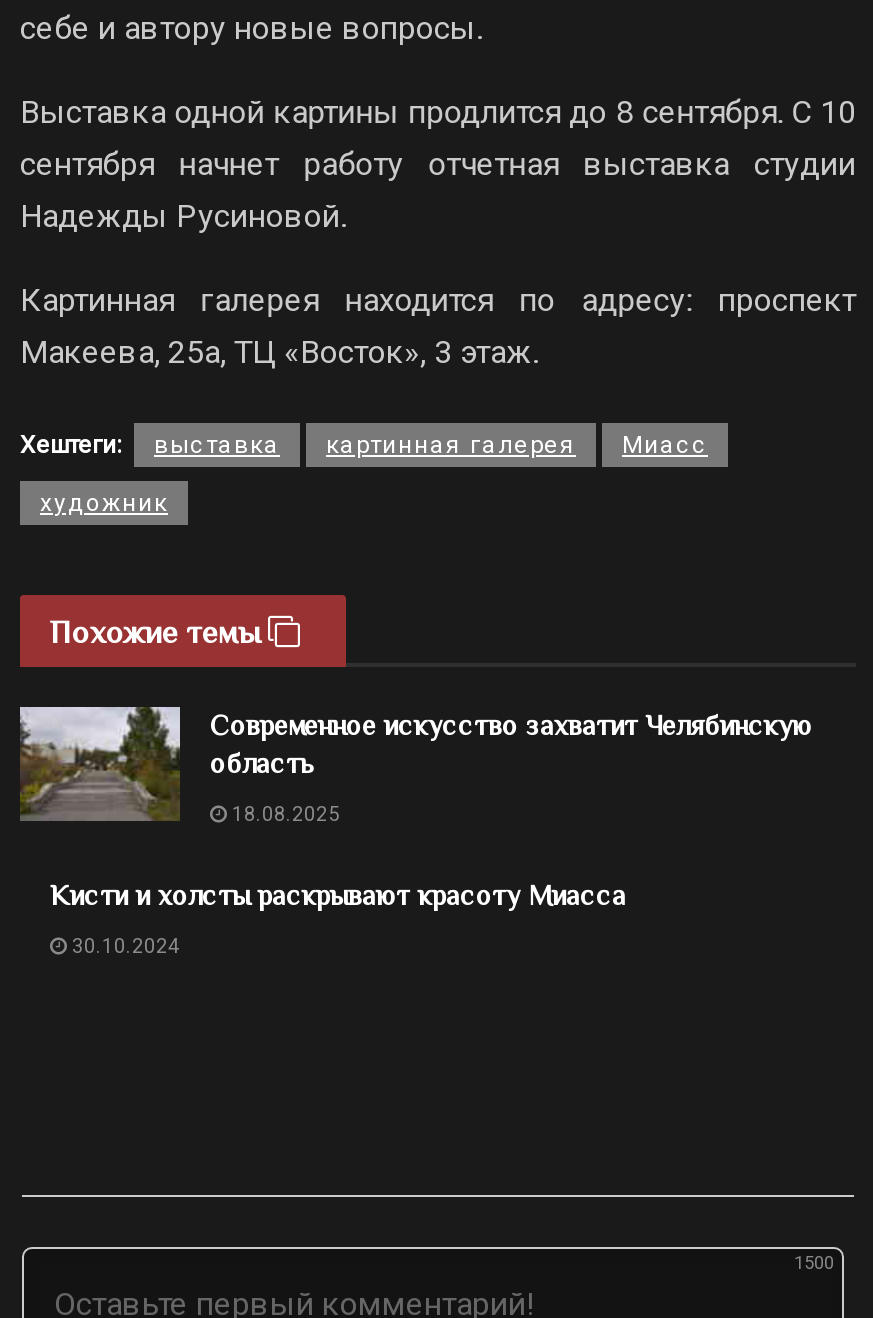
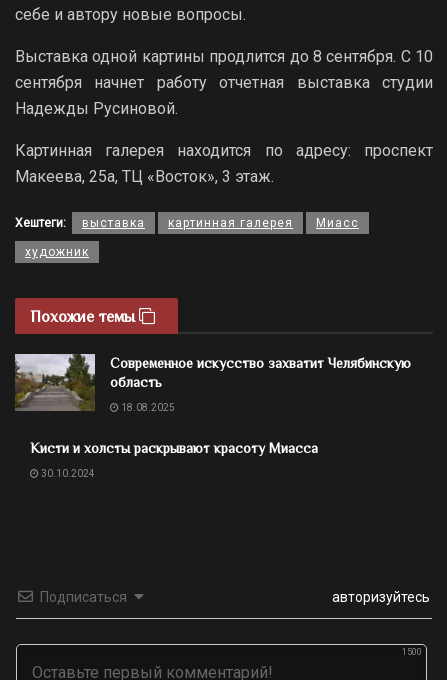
none -> [40,589,430,605] Подписаться | авторизуйтесь

